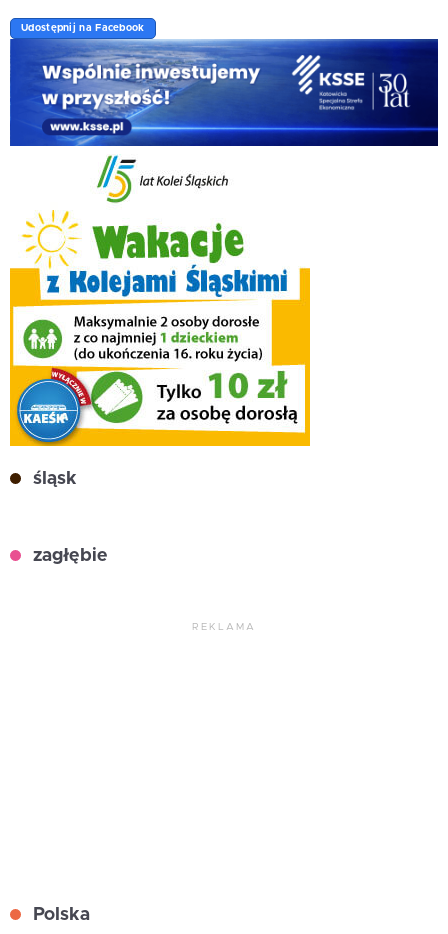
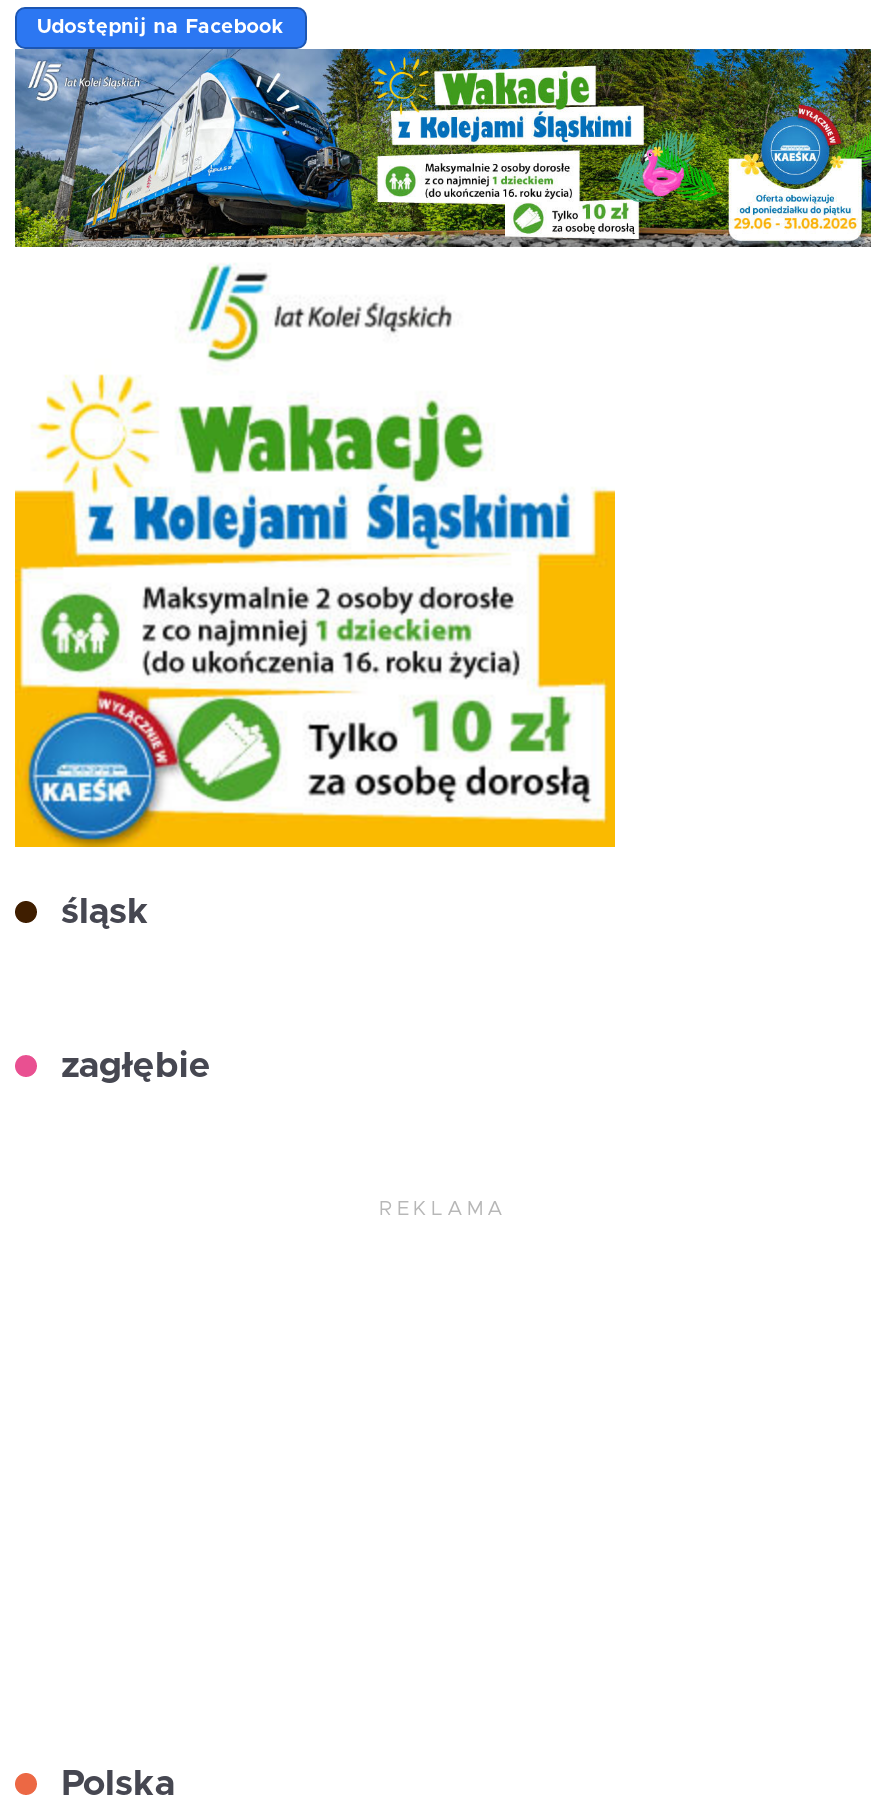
[9,38,439,147] [image] -> [13,47,873,249] [image]

